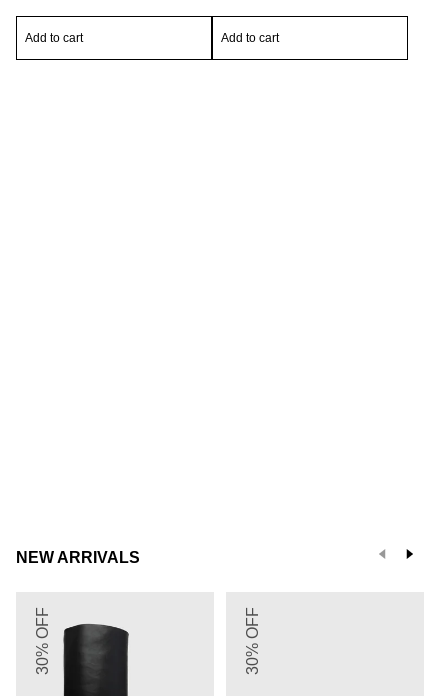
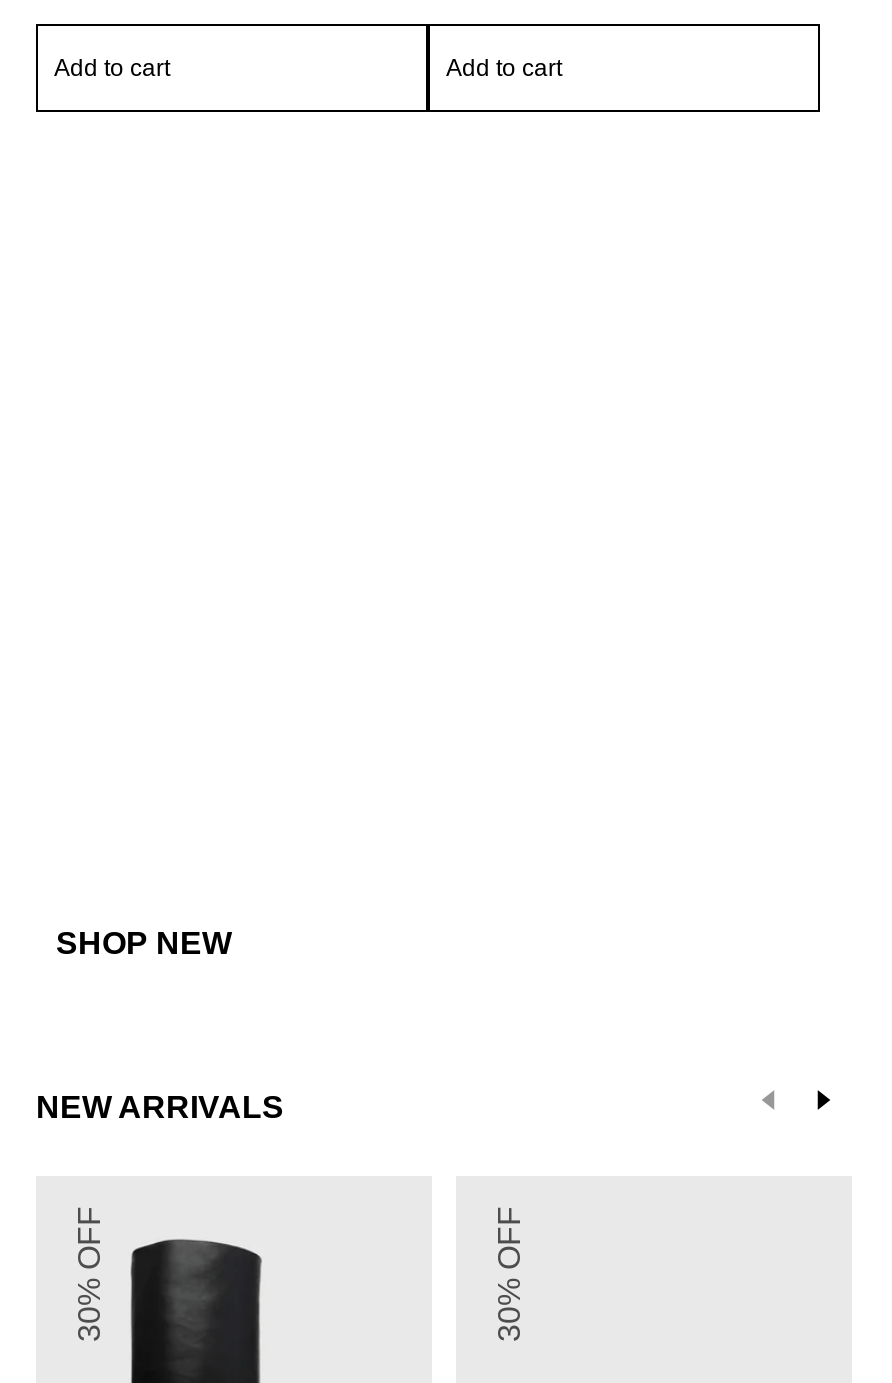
none -> [56,925,232,959] SHOP NEW

